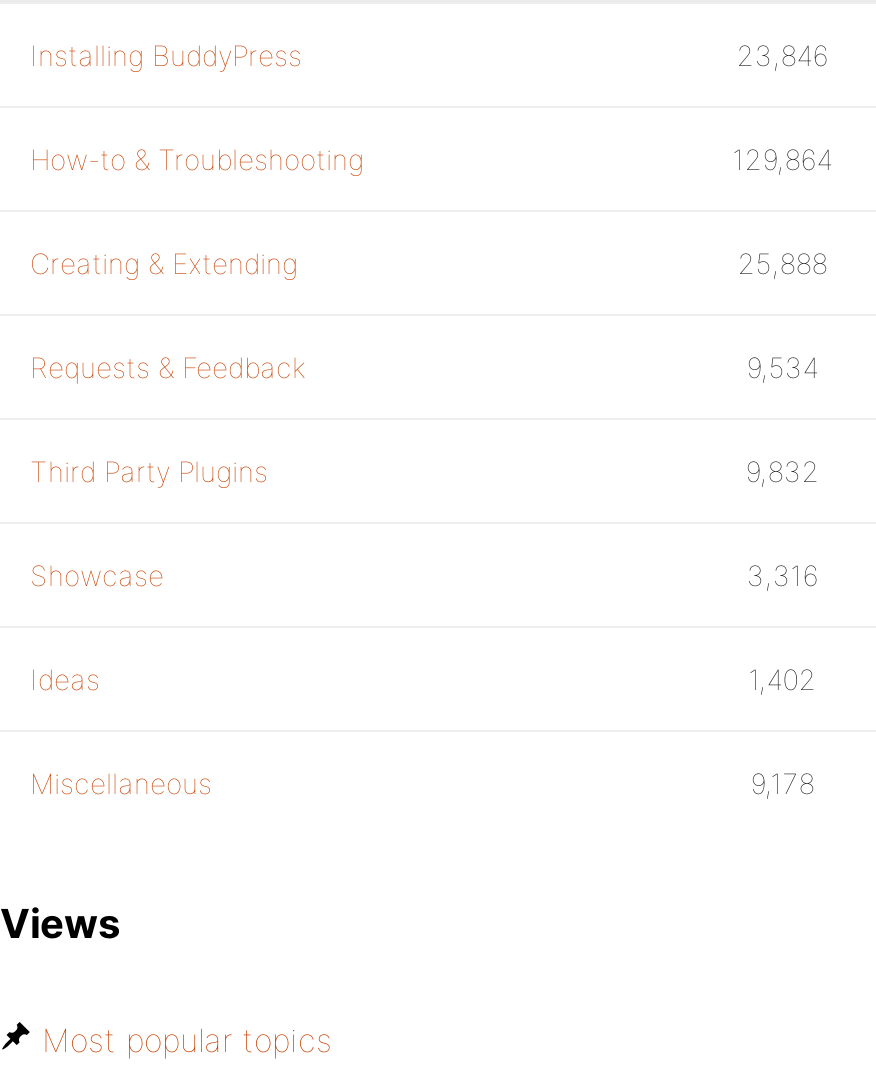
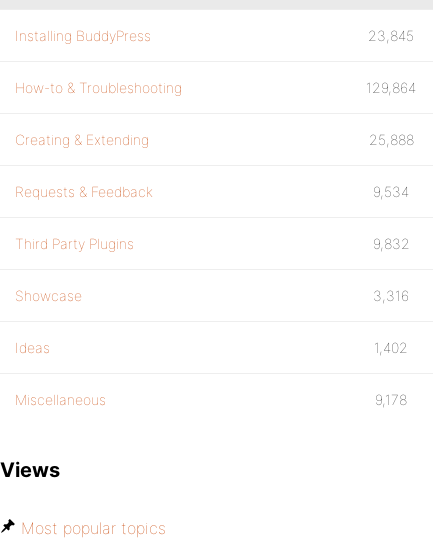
[736,38,828,72] 23,846 -> [368,27,414,44] 23,845

